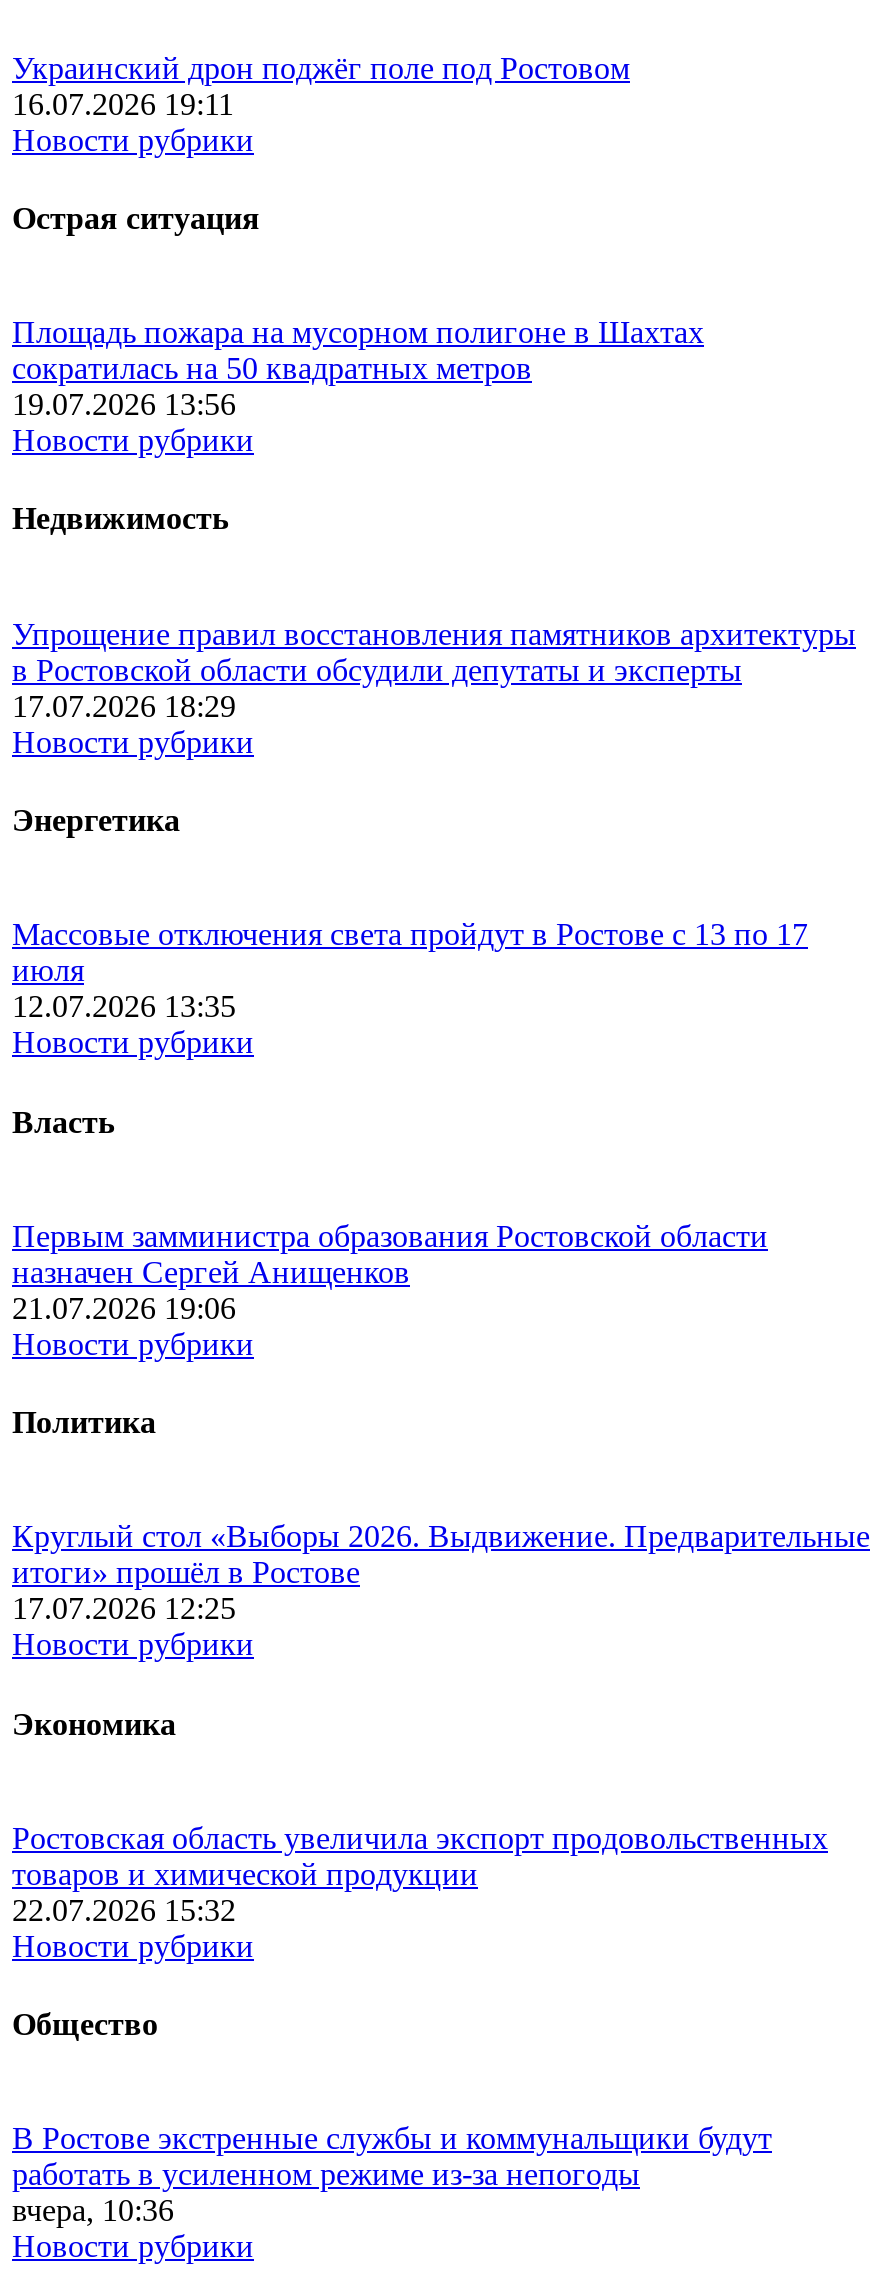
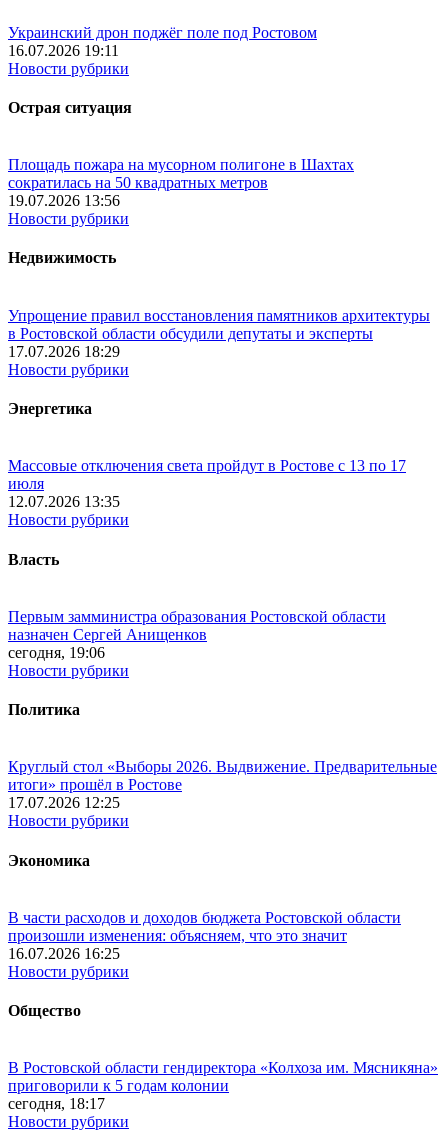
[12,1291,236,1325] 21.07.2026 19:06 -> [8,644,105,661] сегодня, 19:06
[12,1821,828,1927] Ростовская область увеличила экспорт продовольственных | товаров и химической продукции | 22.07.2026 15:32 -> [8,909,401,962] В части расходов и доходов бюджета Ростовской области | произошли изменения: объясняем, что это значит | 16.07.2026 16:25
[12,2122,772,2228] В Ростове экстренные службы и коммунальщики будут | работать в усиленном режиме из-за непогоды | вчера, 10:36 -> [8,1059,438,1112] В Ростовской области гендиректора «Колхоза им. Мясникяна» | приговорили к 5 годам колонии | сегодня, 18:17

